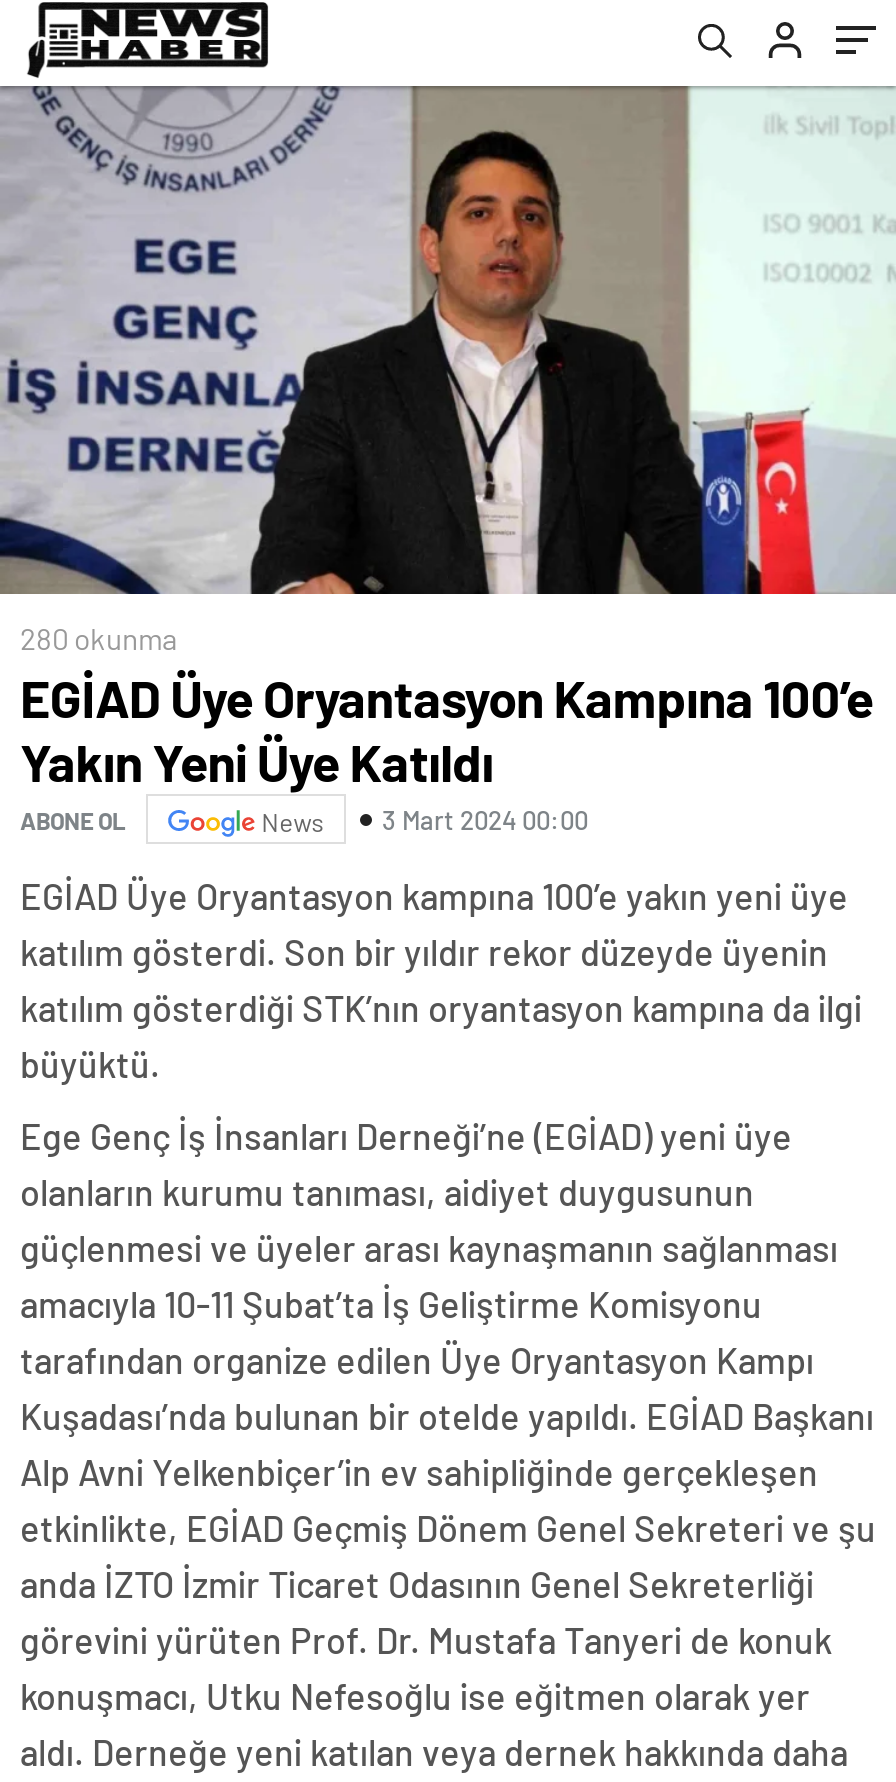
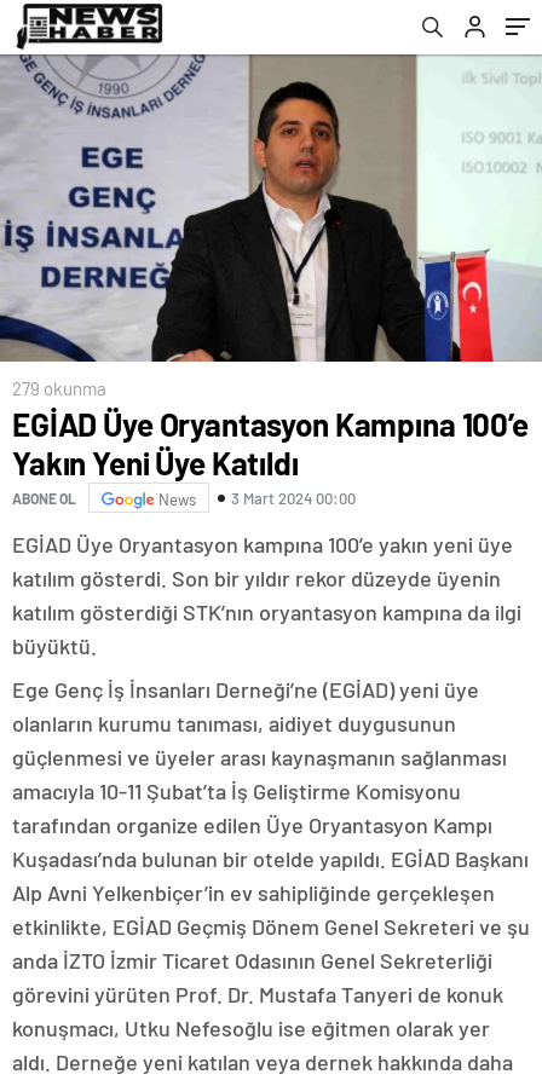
[20,621,178,657] 280 okunma -> [12,378,106,399] 279 okunma

